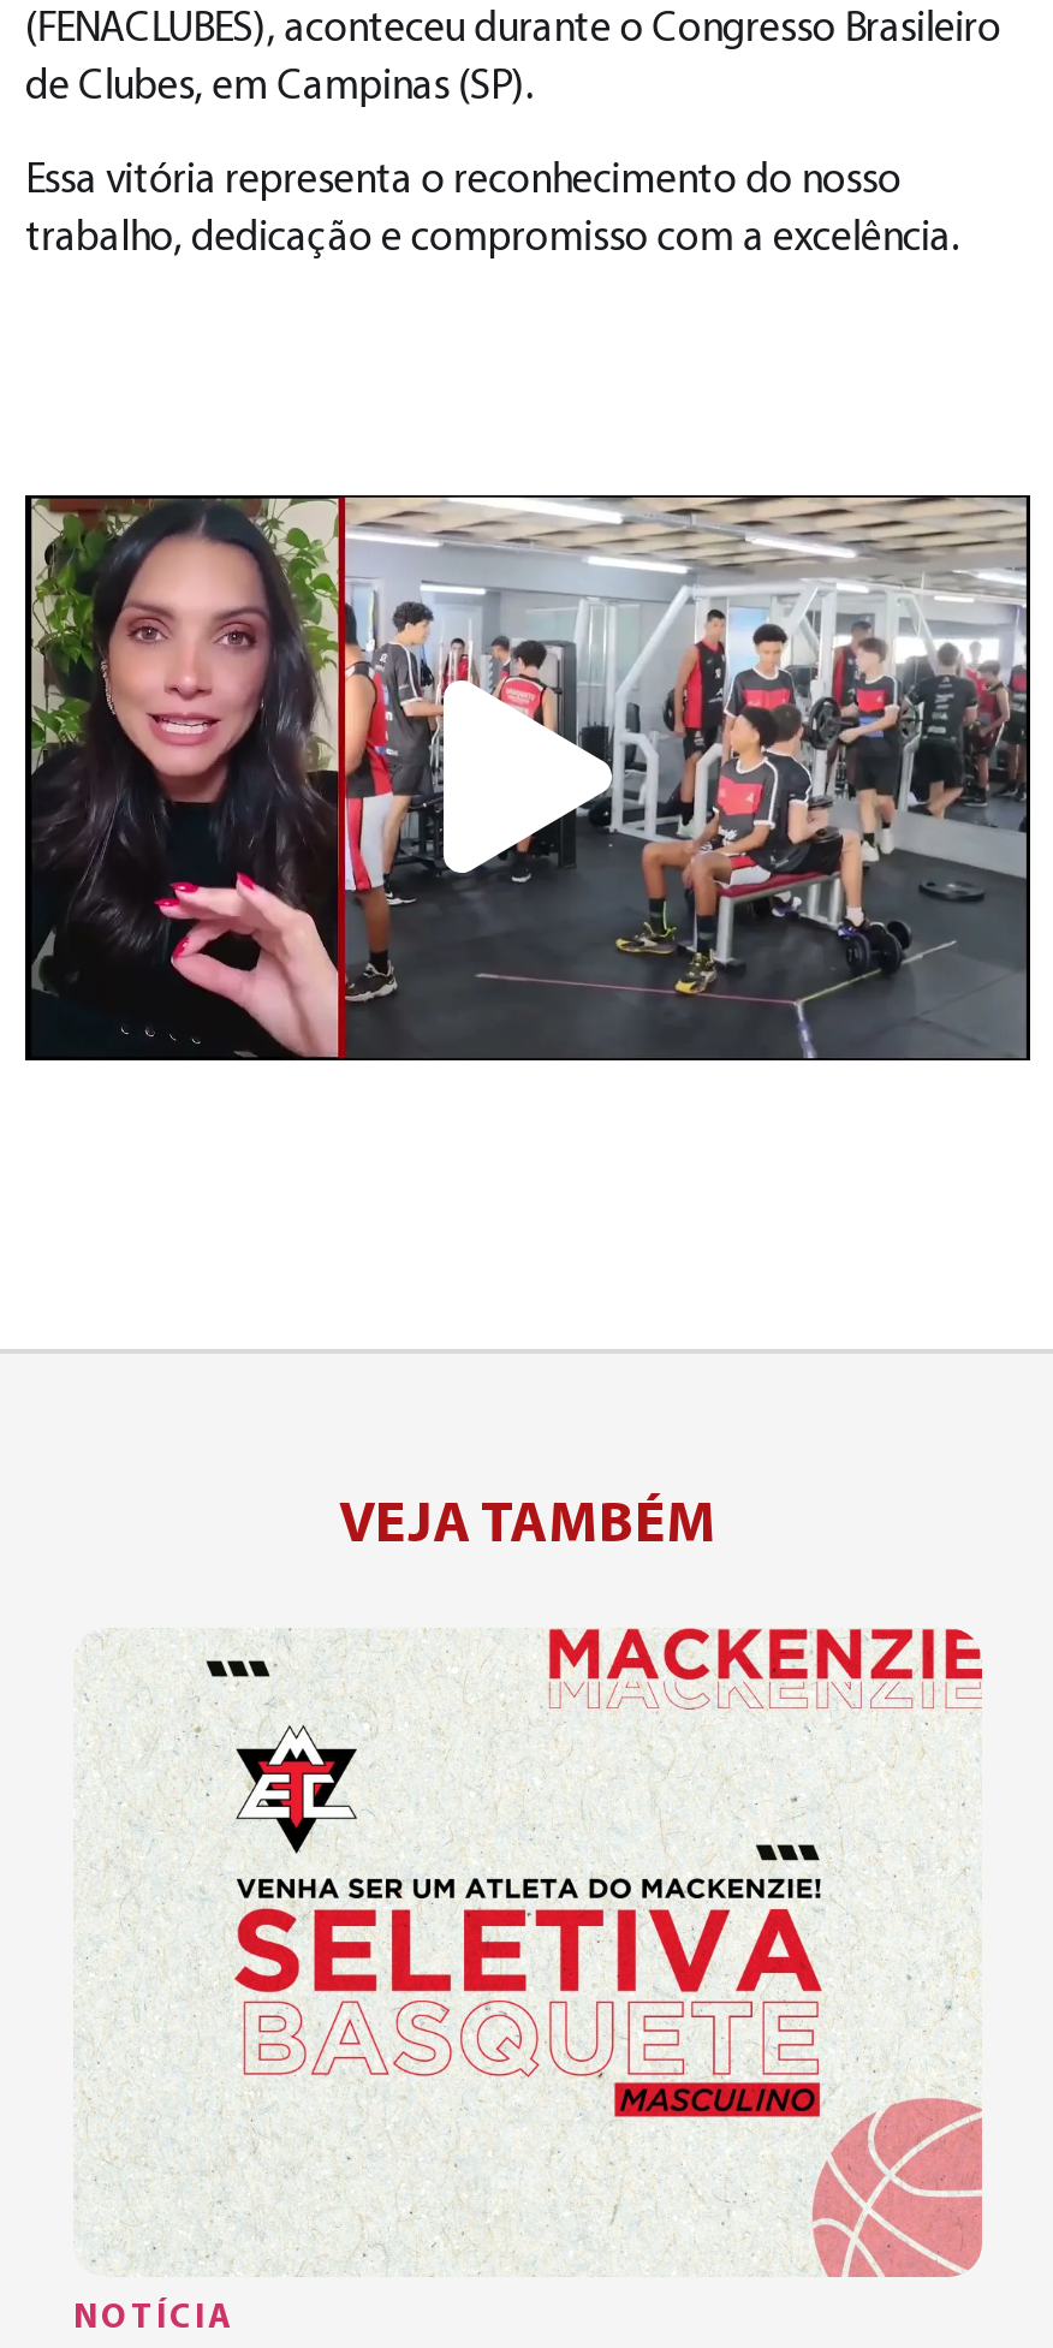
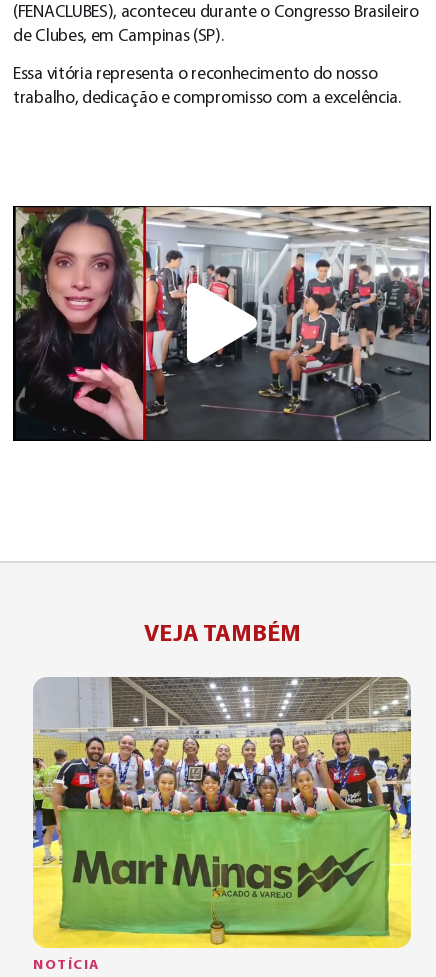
[73,1625,984,2277] [image] -> [32,676,412,949] [image]

